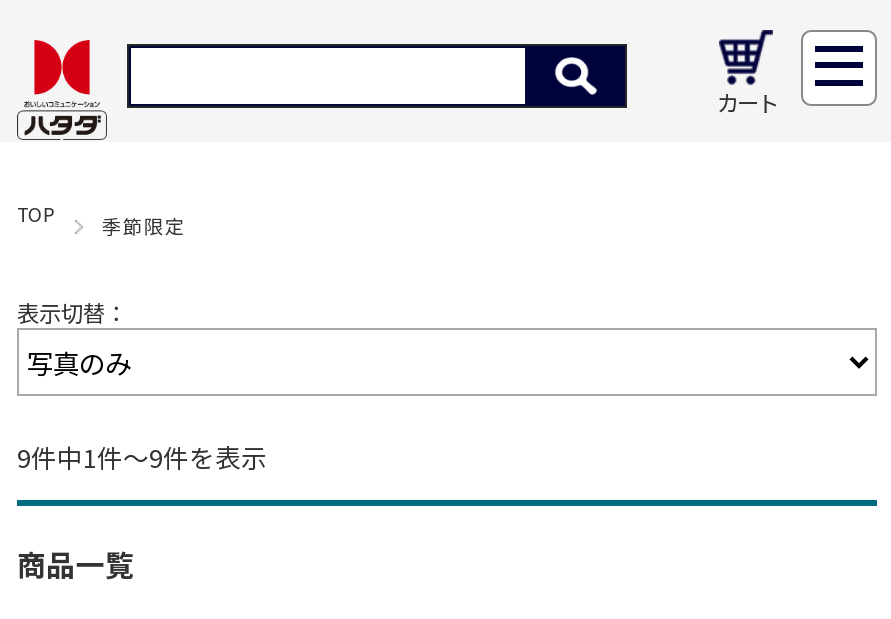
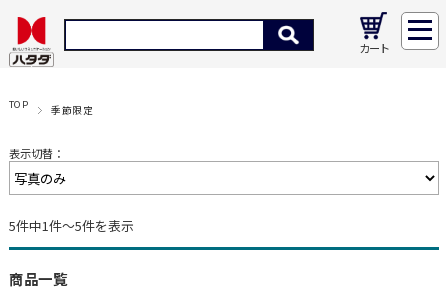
[17,438,267,476] 9件中1件〜9件を表示 -> [9,216,134,235] 5件中1件〜5件を表示

